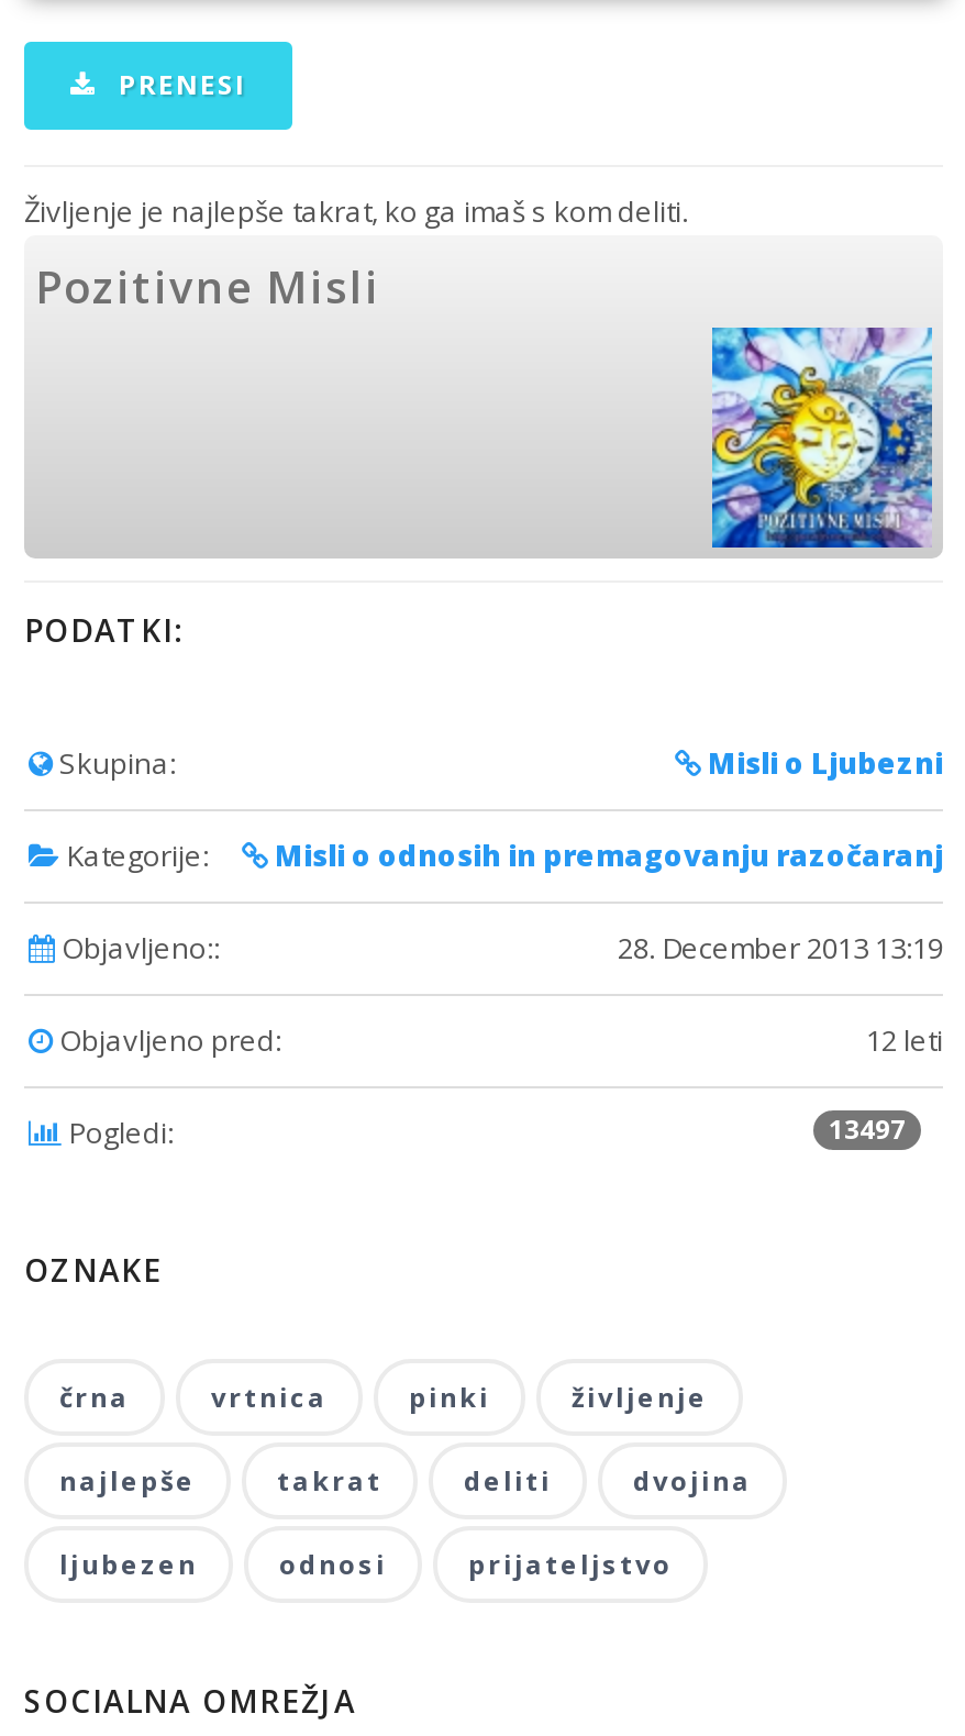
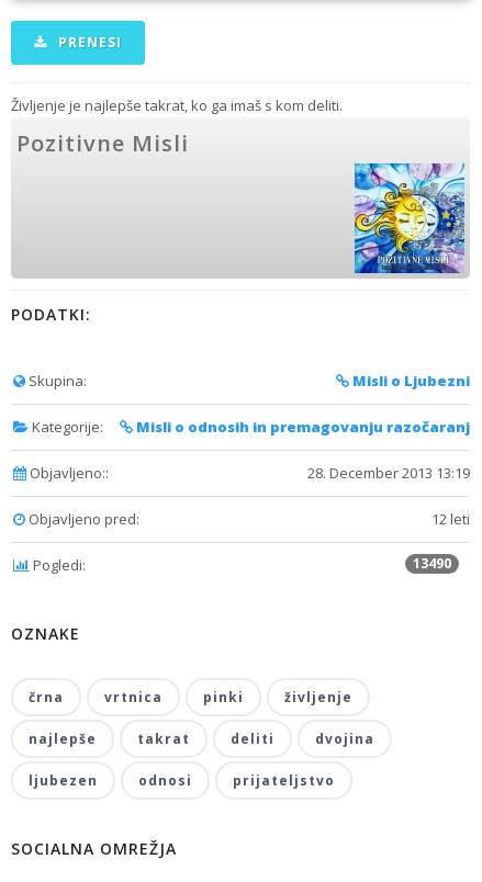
[829,1110,906,1147] 13497 -> [413,554,451,572] 13490

